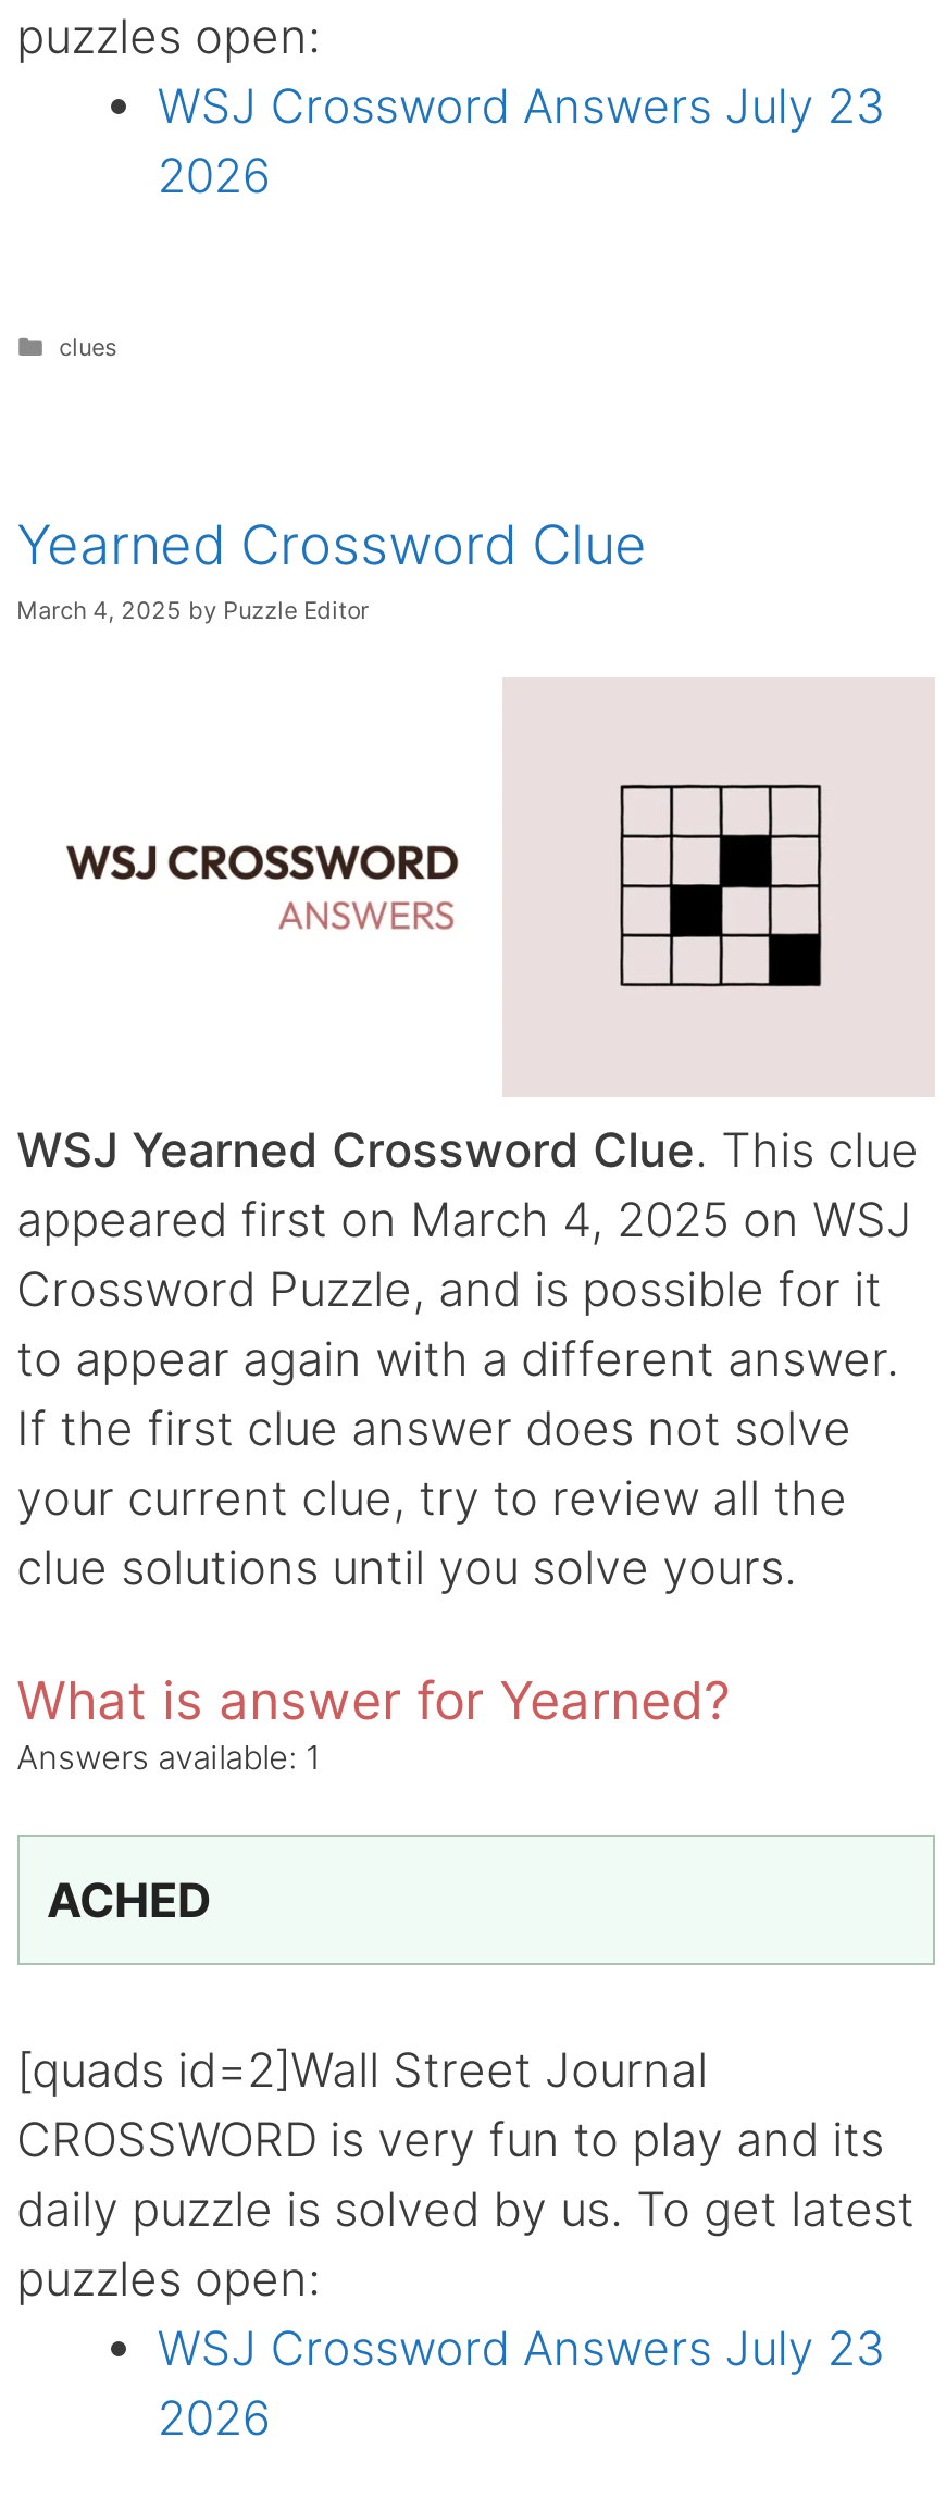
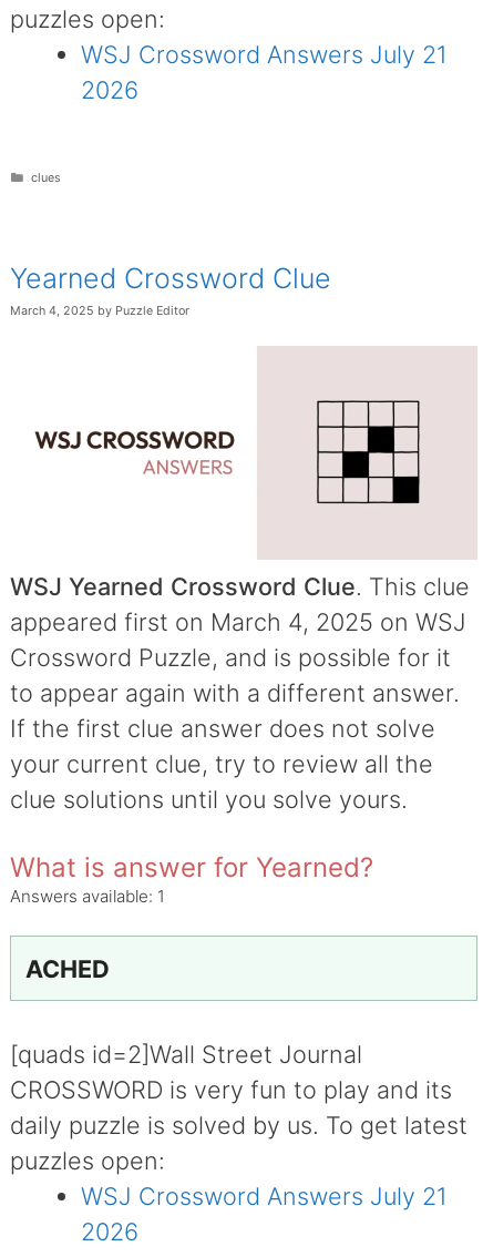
[157,78,886,134] WSJ Crossword Answers July 23 -> [81,40,448,68] WSJ Crossword Answers July 21
[157,2318,886,2375] WSJ Crossword Answers July 23 -> [81,1182,448,1211] WSJ Crossword Answers July 21

